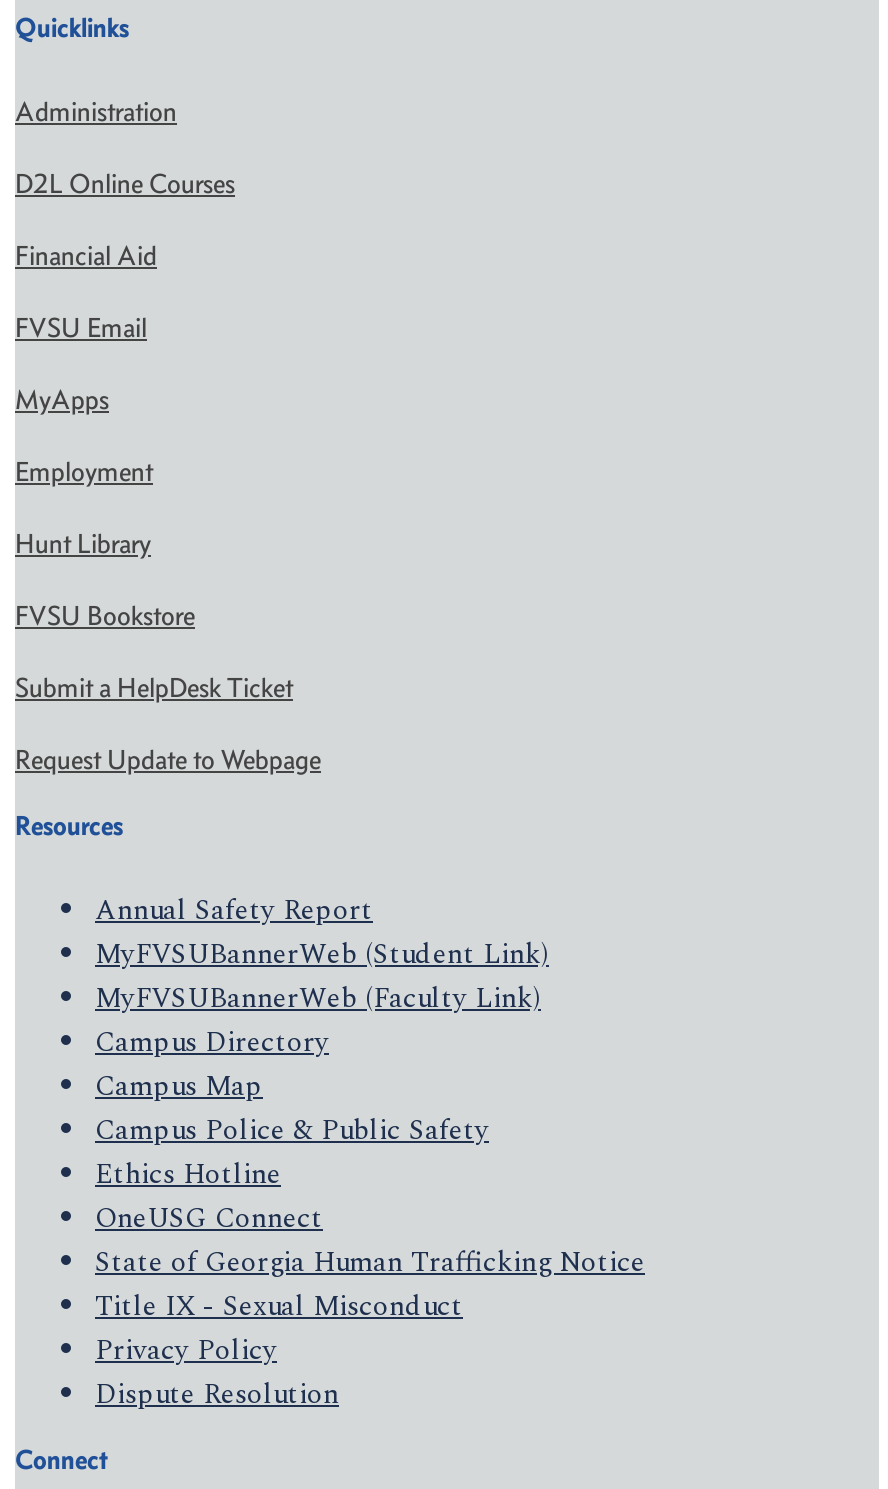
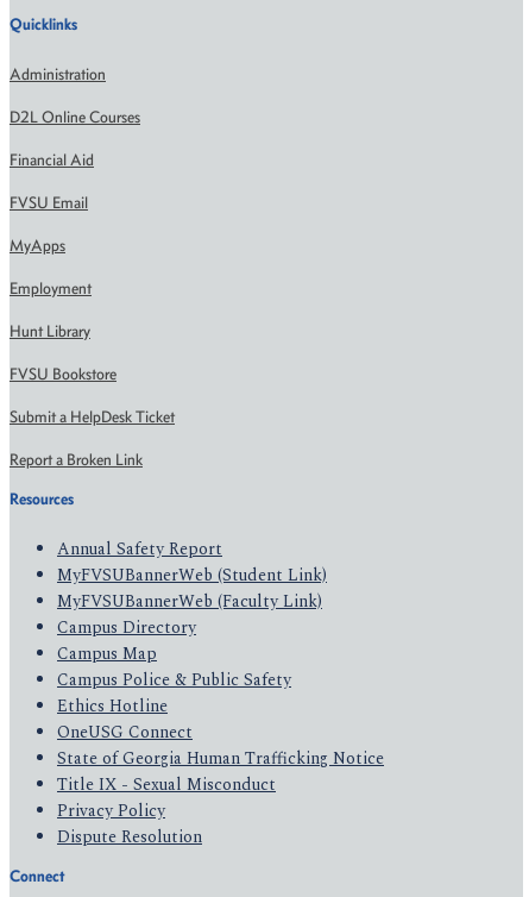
[15,743,321,777] Request Update to Webpage -> [10,450,143,470] Report a Broken Link

